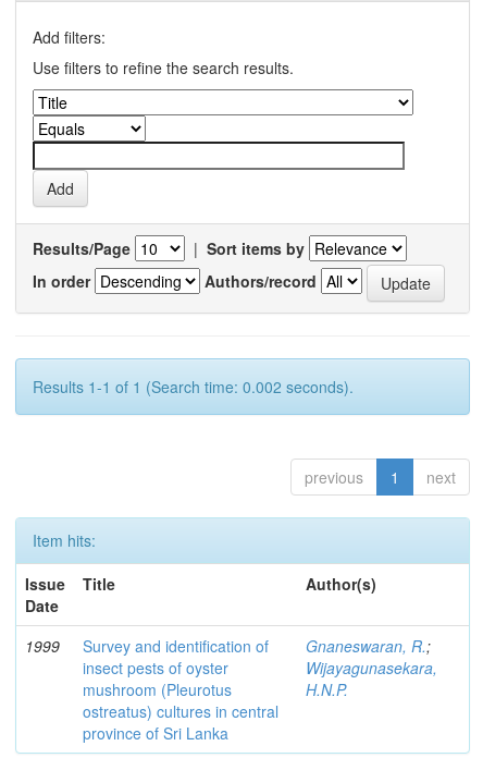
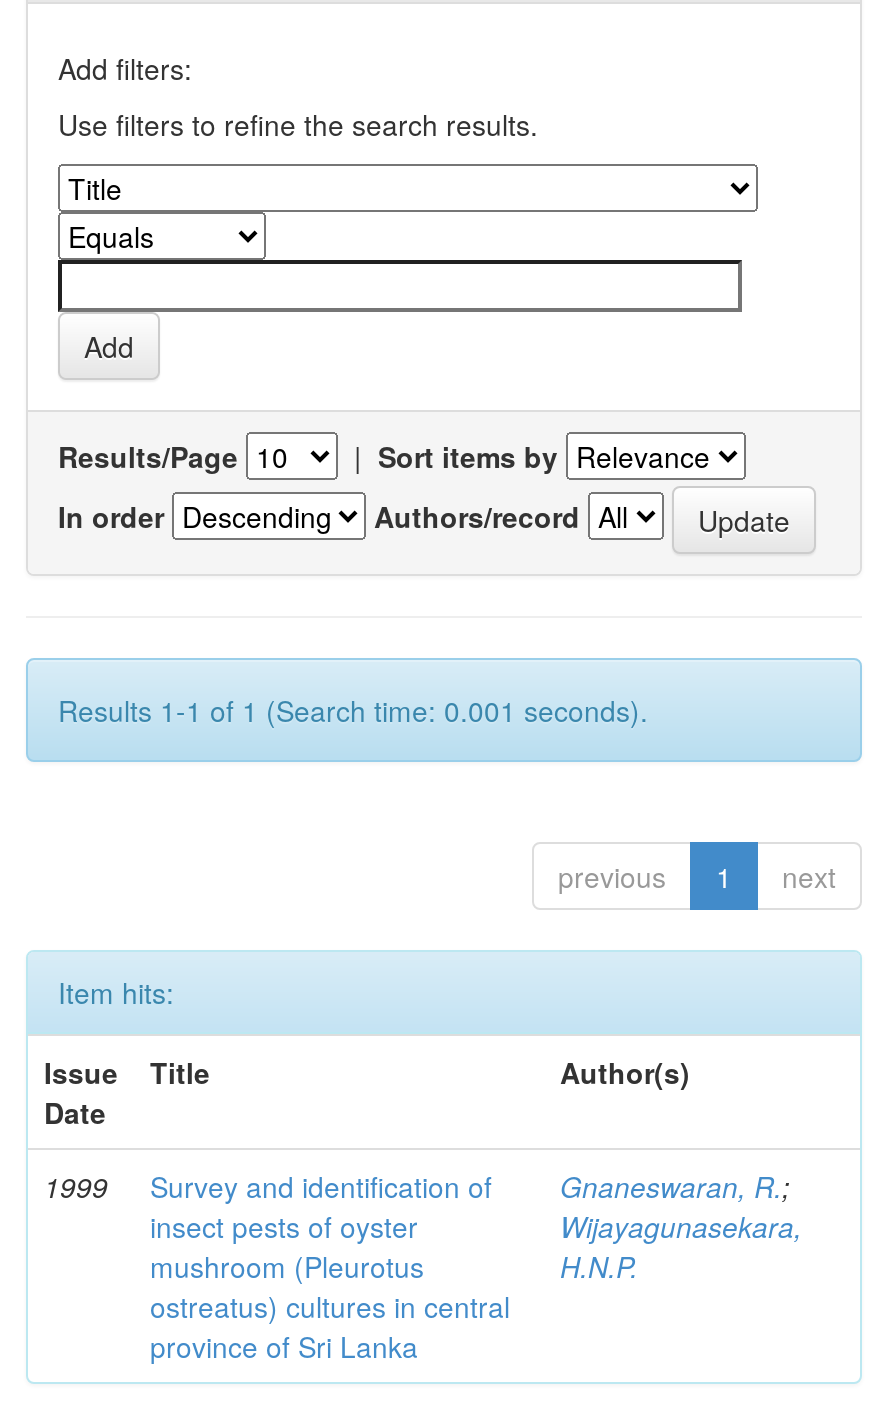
[33,376,354,398] Results 1-1 of 1 (Search time: 0.002 seconds). -> [58,690,648,730] Results 1-1 of 1 (Search time: 0.001 seconds).

